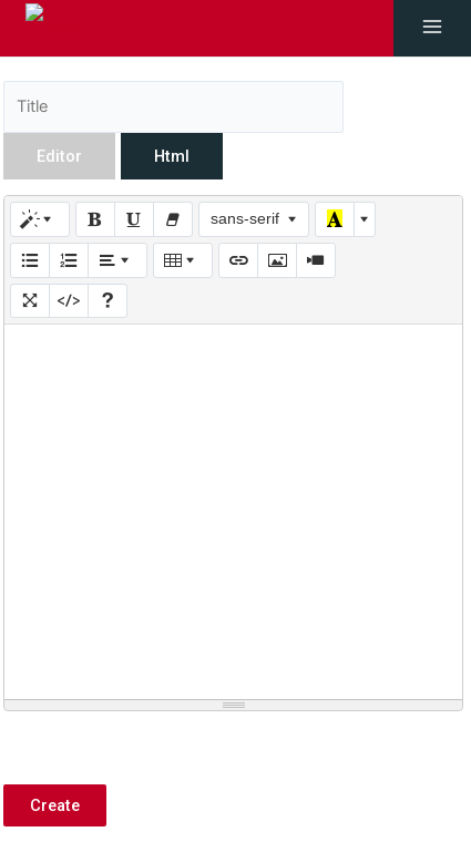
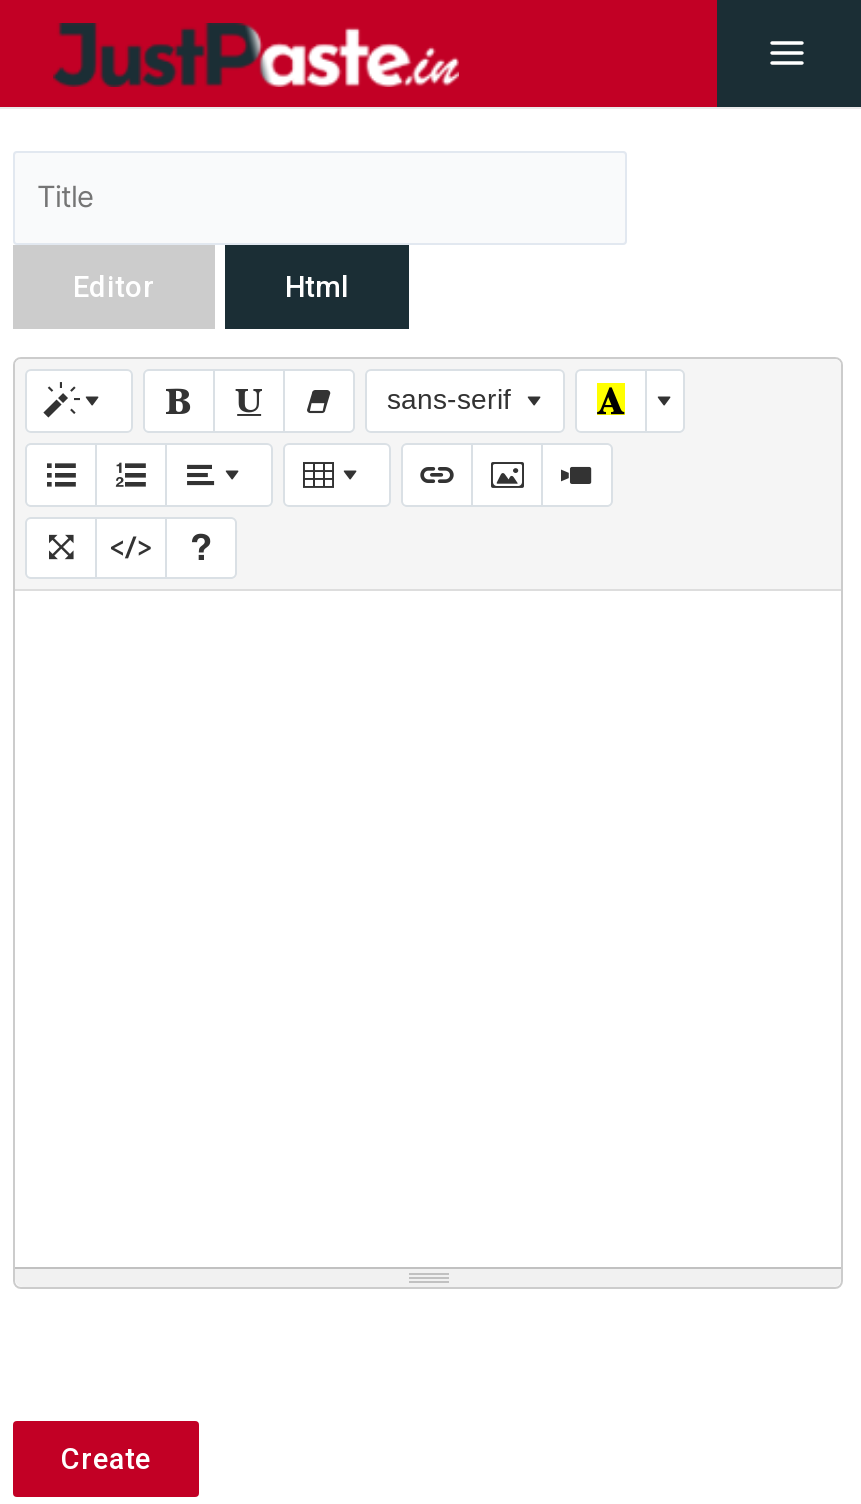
none -> [53,11,459,89] [image]

